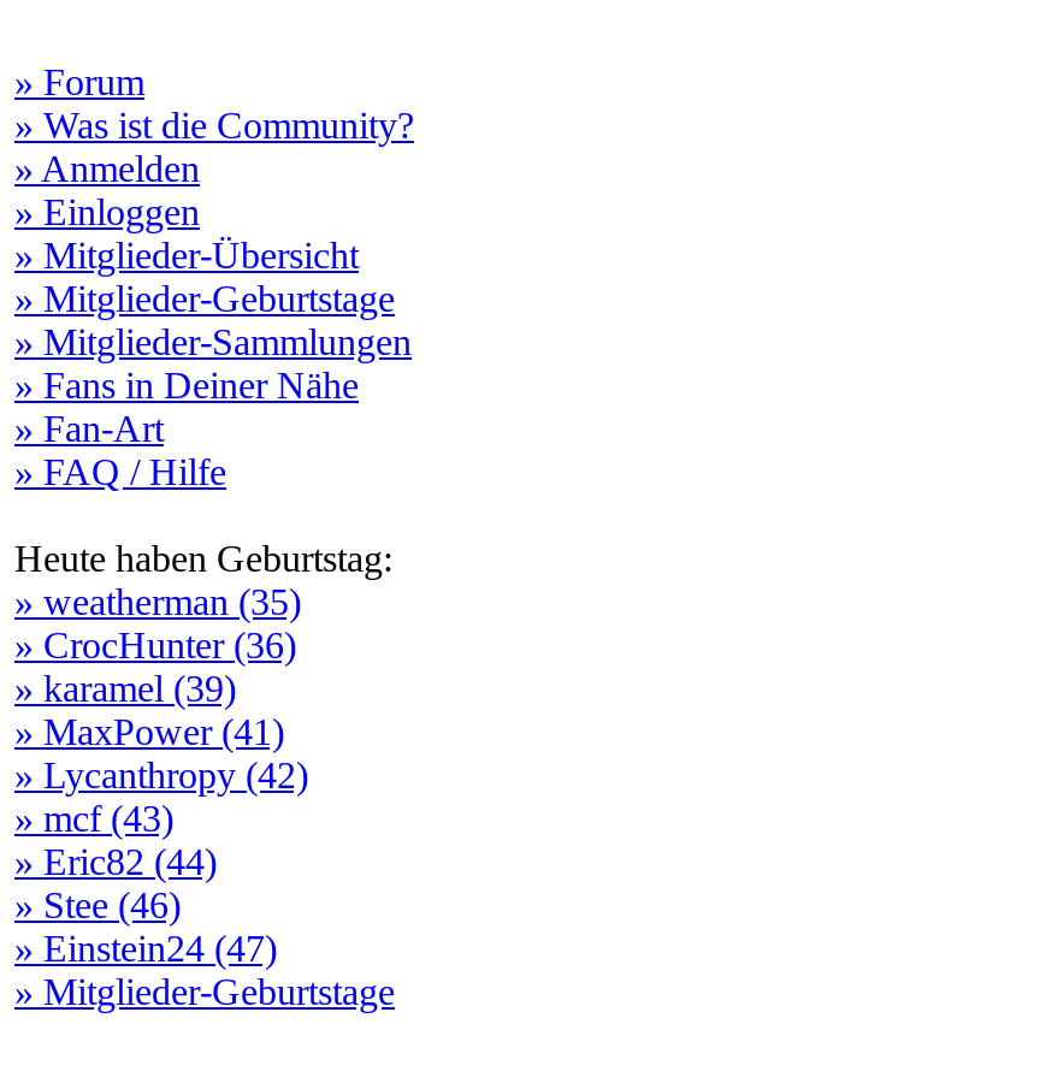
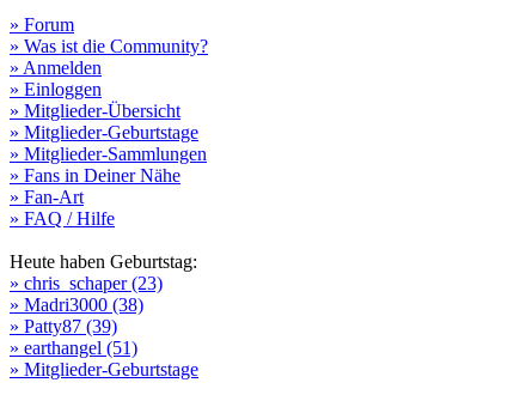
[14,581,308,969] » weatherman (35) | » CrocHunter (36) | » karamel (39) | » MaxPower (41) | » Lycanthropy (42) | » mcf (43) | » Eric82 (44) | » Stee (46) | » Einstein24 (47) -> [10,273,163,358] » chris_schaper (23) | » Madri3000 (38) | » Patty87 (39) | » earthangel (51)

